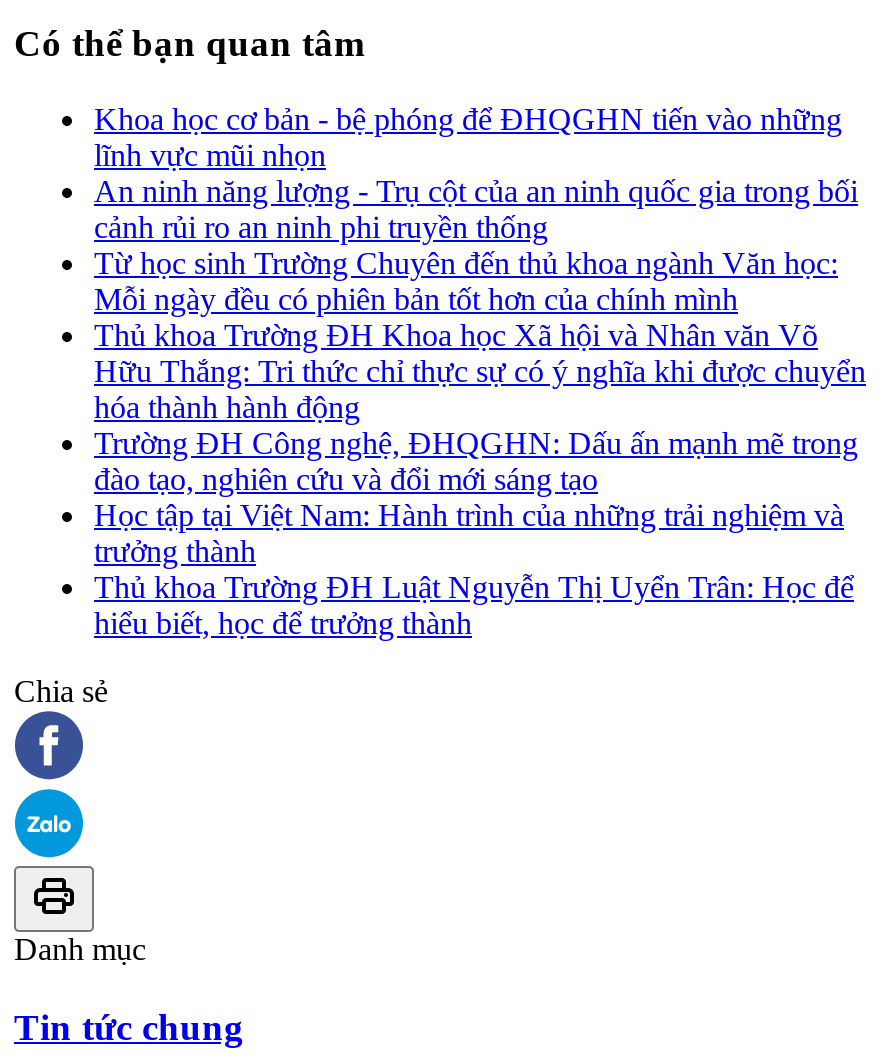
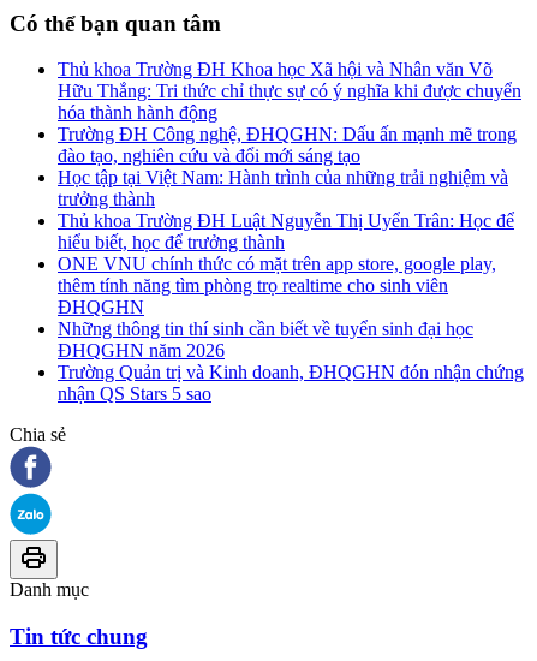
[94,103,858,317] Khoa học cơ bản - bệ phóng để ĐHQGHN tiến vào những | lĩnh vực mũi nhọn | An ninh năng lượng - Trụ cột của an ninh quốc gia trong bối | cảnh rủi ro an ninh phi truyền thống | Từ học sinh Trường Chuyên đến thủ khoa ngành Văn học: | Mỗi ngày đều có phiên bản tốt hơn của chính mình -> none
moved [94,319,866,641] -> [58,59,521,253]: Thủ khoa Trường ĐH Khoa học Xã hội và Nhân văn Võ | Hữu Thắng: Tri thức chỉ thực sự có ý nghĩa khi được chuyển | hóa thành hành động | ... | Thủ khoa Trường ĐH Luật Nguyễn Thị Uyển Trân: Học để | hiểu biết, học để trưởng thành
none -> [58,254,524,404] ONE VNU chính thức có mặt trên app store, google play, | thêm tính năng tìm phòng trọ realtime cho sinh viên | ĐHQGHN | Những thông tin thí sinh cần biết về tuyển sinh đại học | ĐHQGHN năm 2026 | Trường Quản trị và Kinh doanh, ĐHQGHN đón nhận chứng | nhận QS Stars 5 sao

